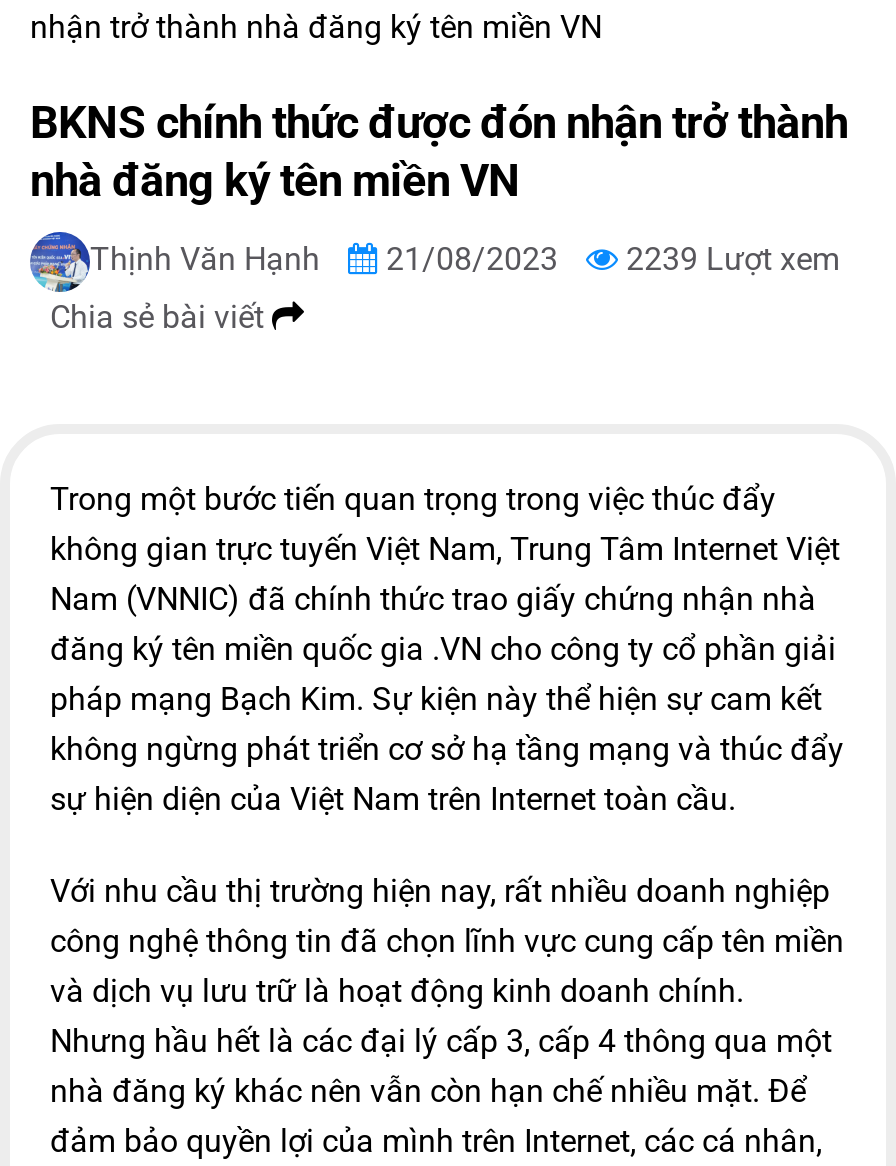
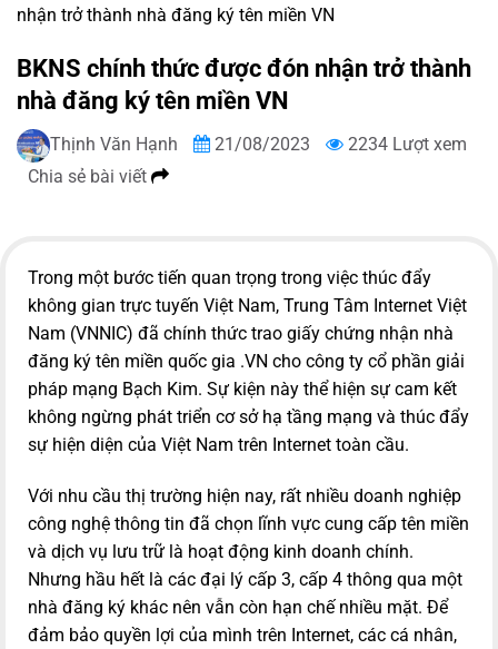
[90,240,840,278] Thịnh Văn Hạnh 21/08/2023 2239 Lượt xem -> [50,134,467,155] Thịnh Văn Hạnh 21/08/2023 2234 Lượt xem

